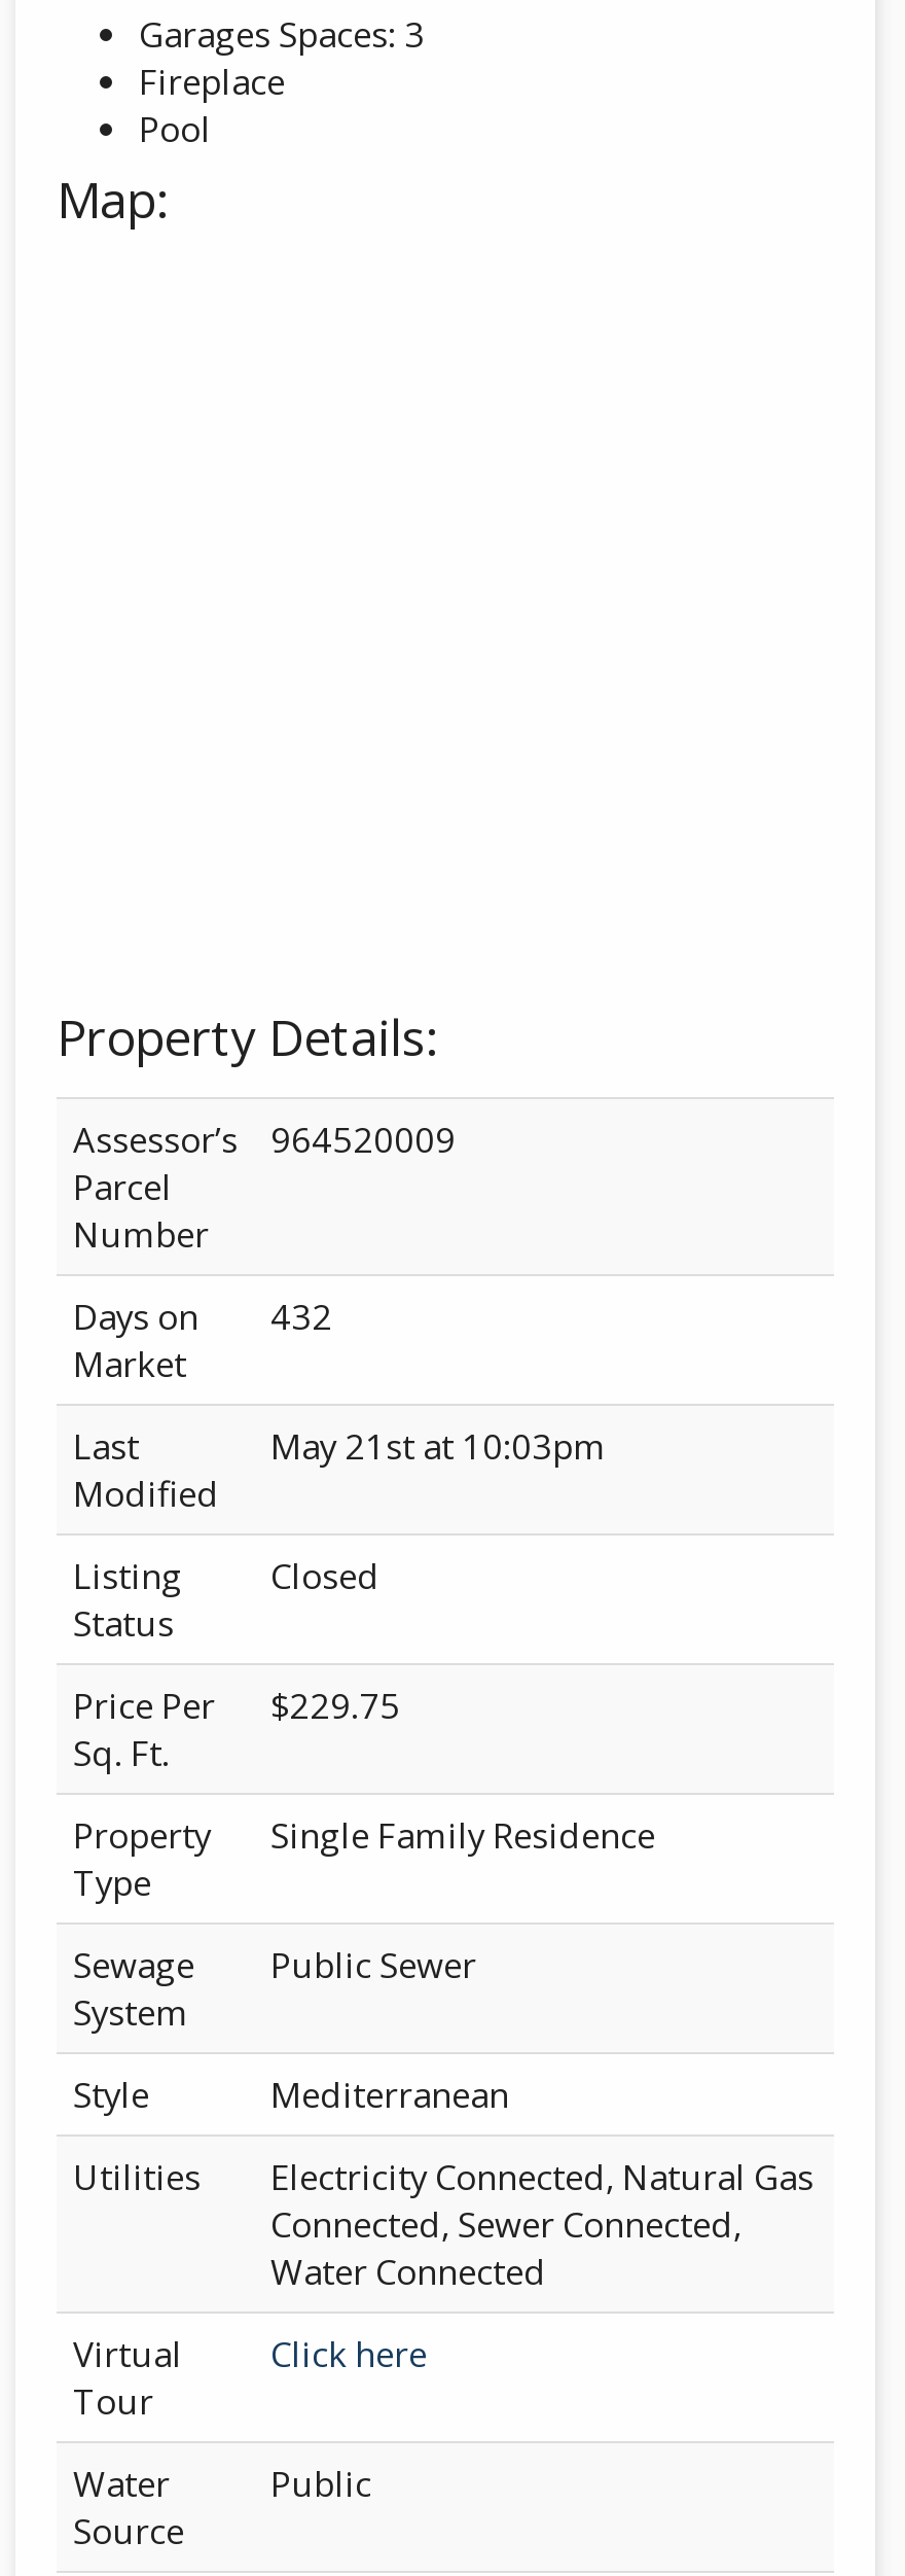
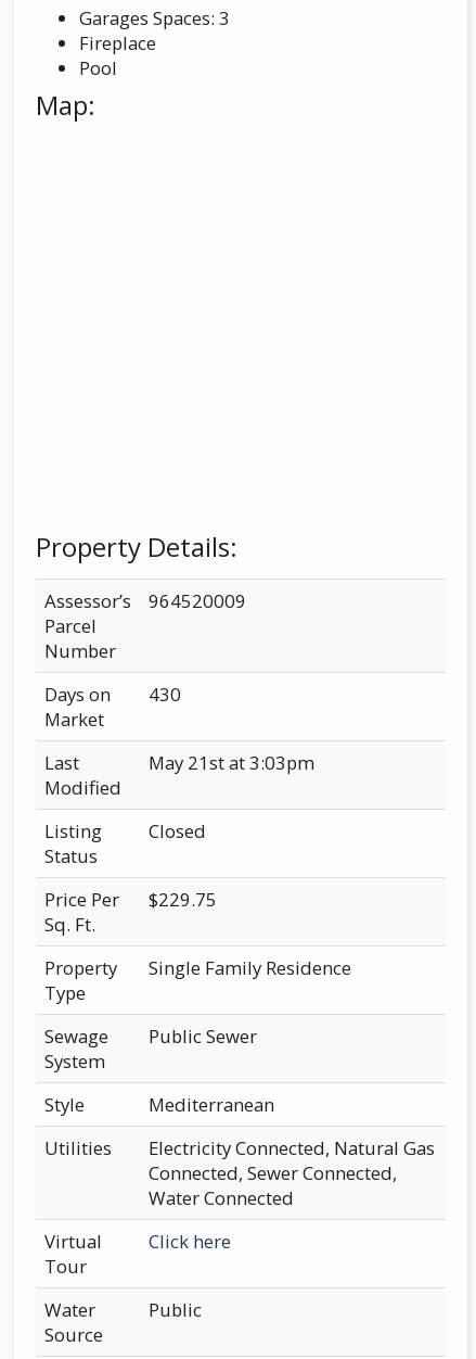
[73,1292,332,1339] Days on 432 -> [44,682,181,707] Days on 430
[270,1421,606,1469] May 21st at 10:03pm -> [149,750,314,775] May 21st at 3:03pm

